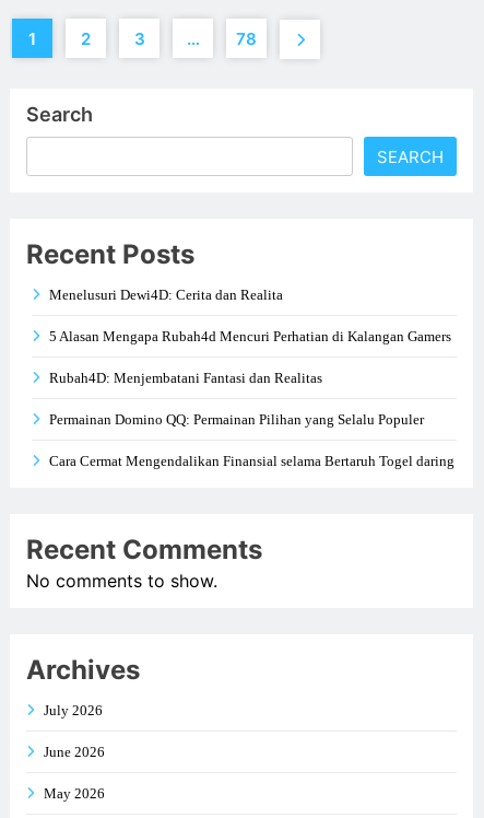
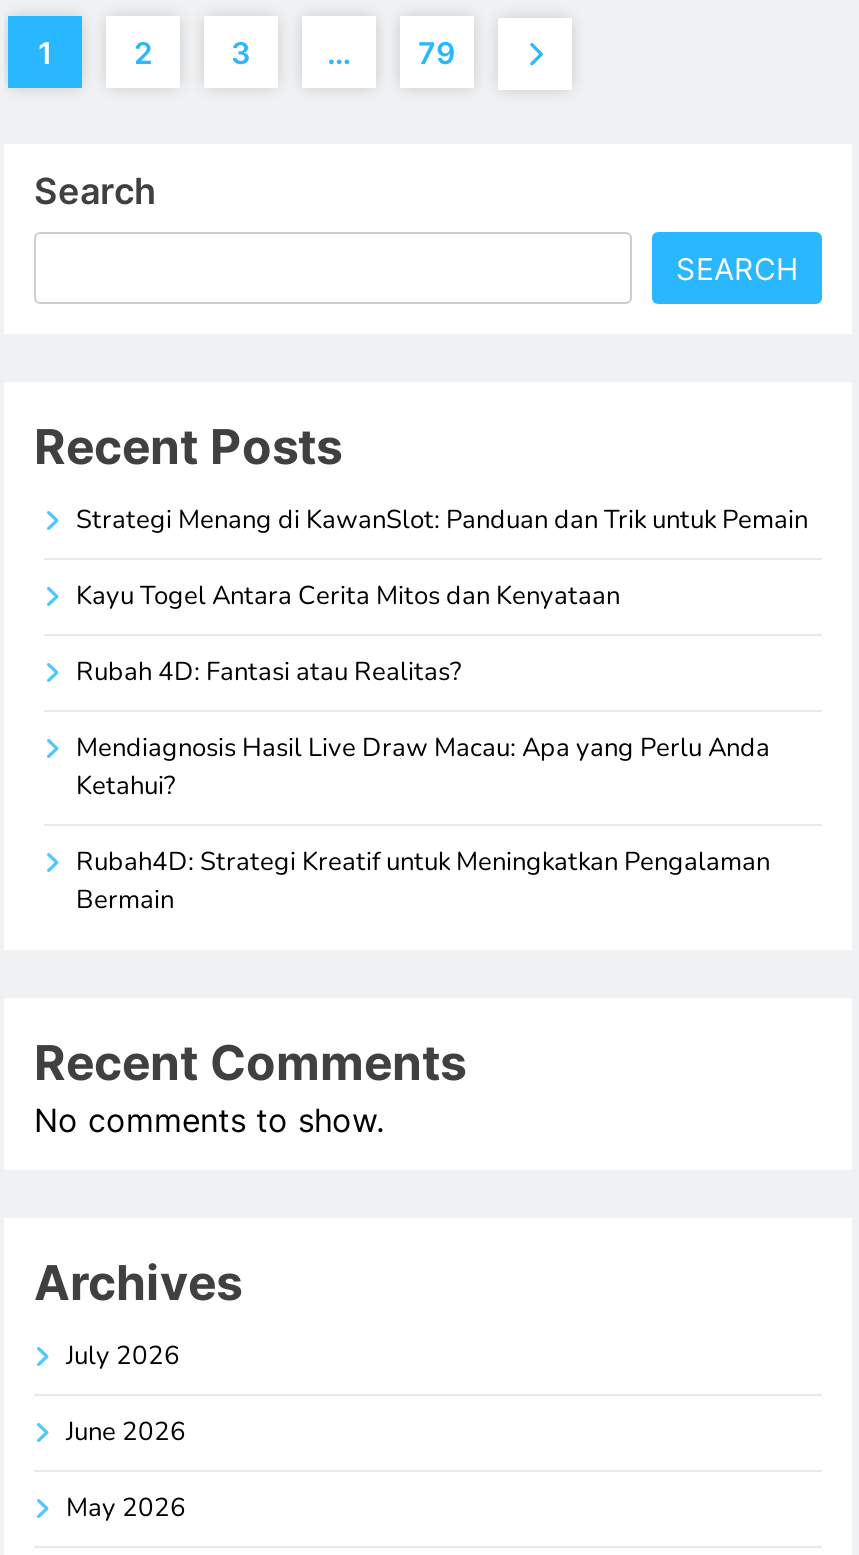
[236,28,257,49] 78 -> [418,33,456,71] 79
[49,286,283,302] Menelusuri Dewi4D: Cerita dan Realita -> [76,501,808,537] Strategi Menang di KawanSlot: Panduan dan Trik untuk Pemain
[49,328,451,344] 5 Alasan Mengapa Rubah4d Mencuri Perhatian di Kalangan Gamers -> [76,577,620,613] Kayu Togel Antara Cerita Mitos dan Kenyataan
[49,369,322,386] Rubah4D: Menjembatani Fantasi dan Realitas -> [76,653,462,689] Rubah 4D: Fantasi atau Realitas?
[49,411,424,427] Permainan Domino QQ: Permainan Pilihan yang Selalu Populer -> [76,729,770,803] Mendiagnosis Hasil Live Draw Macau: Apa yang Perlu Anda | Ketahui?
[49,452,455,469] Cara Cermat Mengendalikan Finansial selama Bertaruh Togel daring -> [76,843,770,917] Rubah4D: Strategi Kreatif untuk Meningkatkan Pengalaman | Bermain

